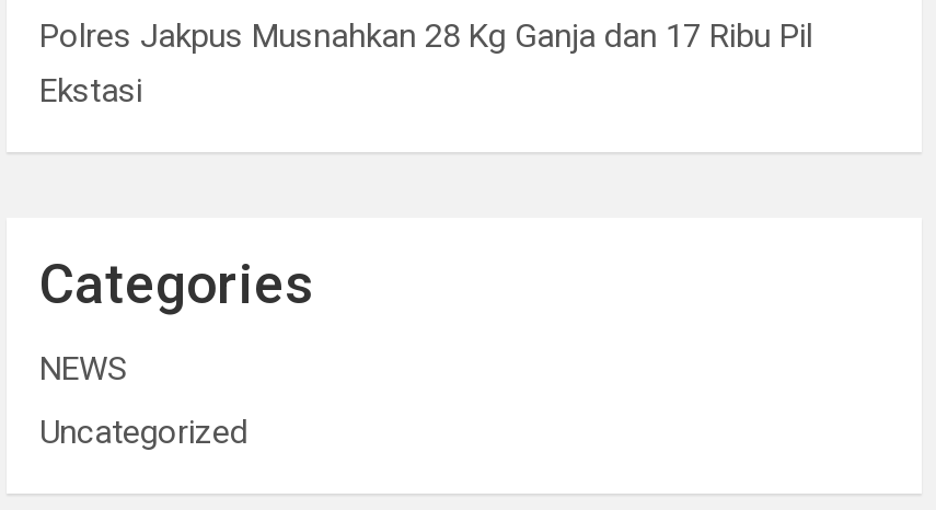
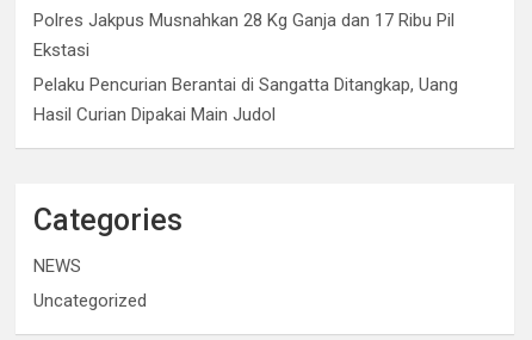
none -> [33,74,458,125] Pelaku Pencurian Berantai di Sangatta Ditangkap, Uang | Hasil Curian Dipakai Main Judol

